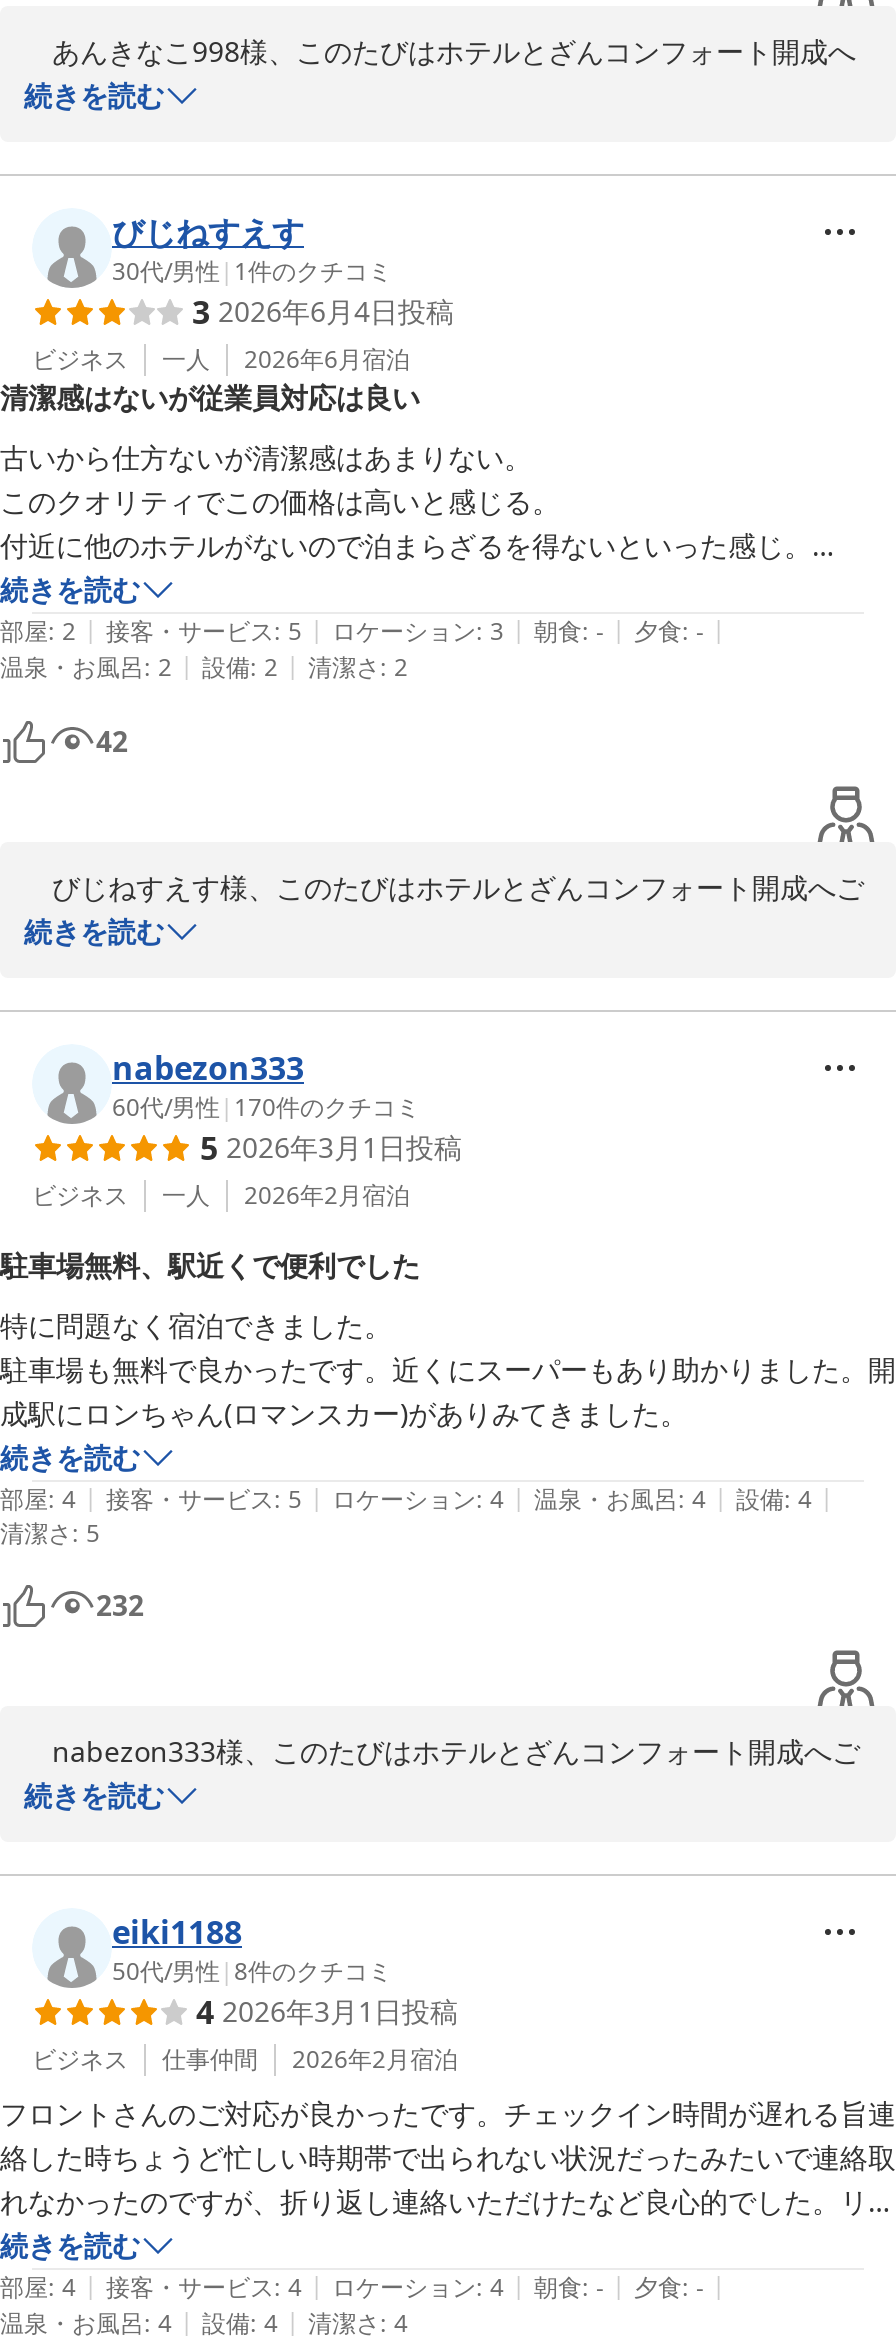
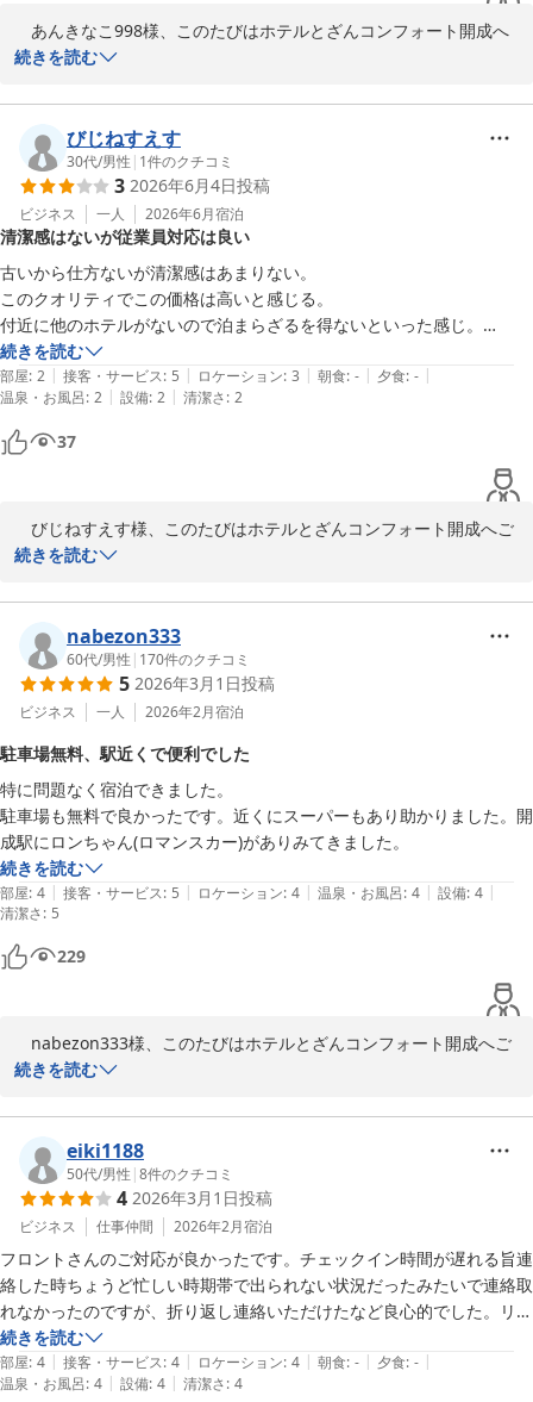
[96,722,128,760] 42 -> [57,430,76,453] 37
[96,1586,144,1624] 232 -> [57,945,86,967] 229

